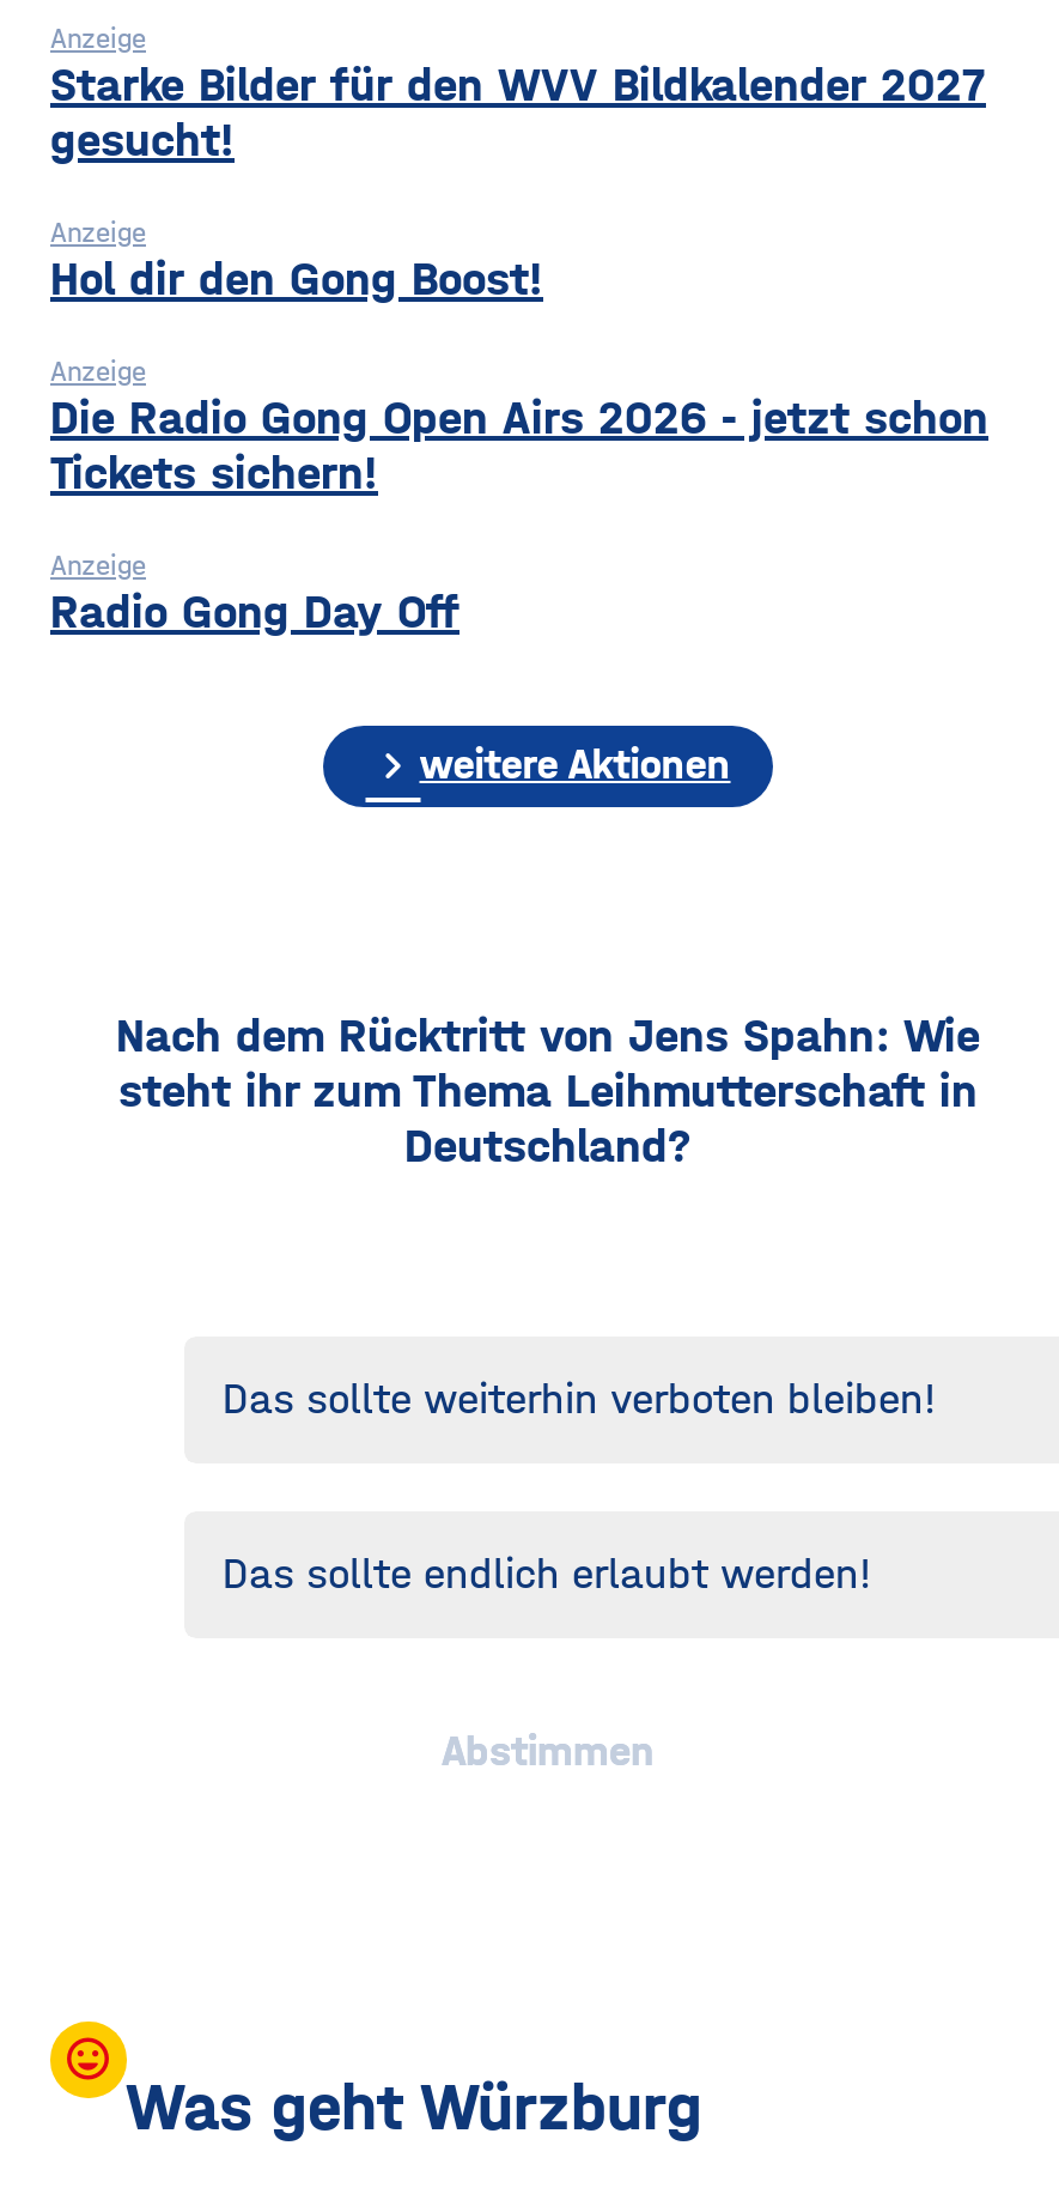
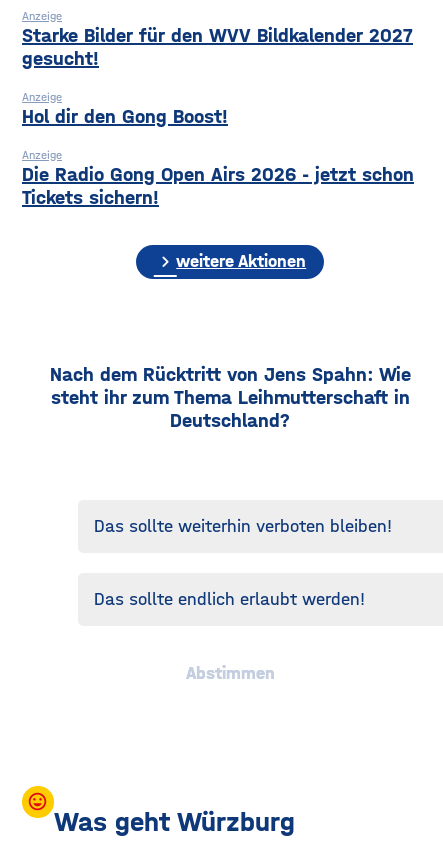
[50,547,459,638] Anzeige | Radio Gong Day Off -> none

